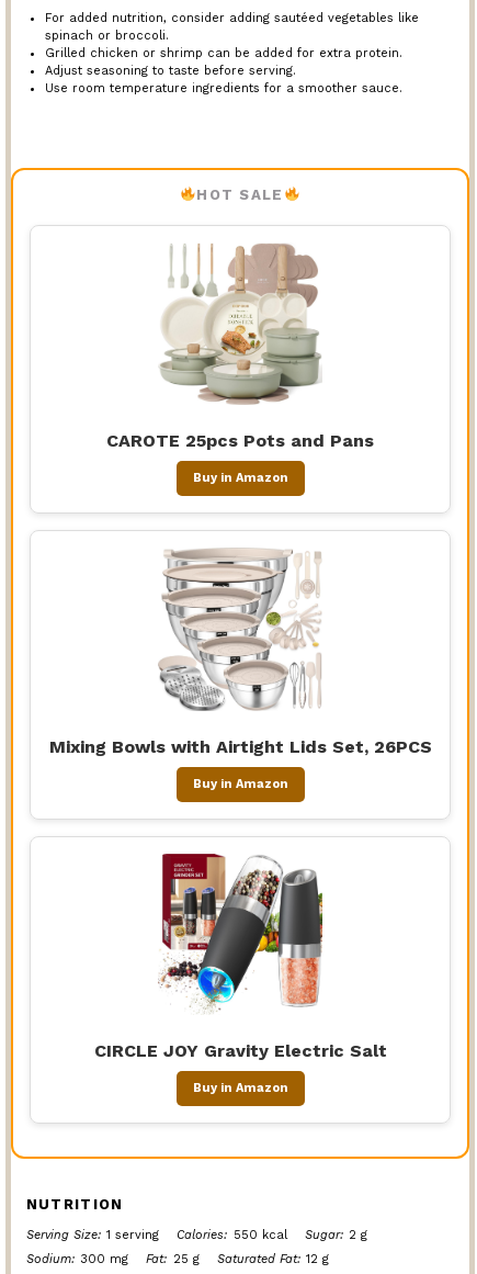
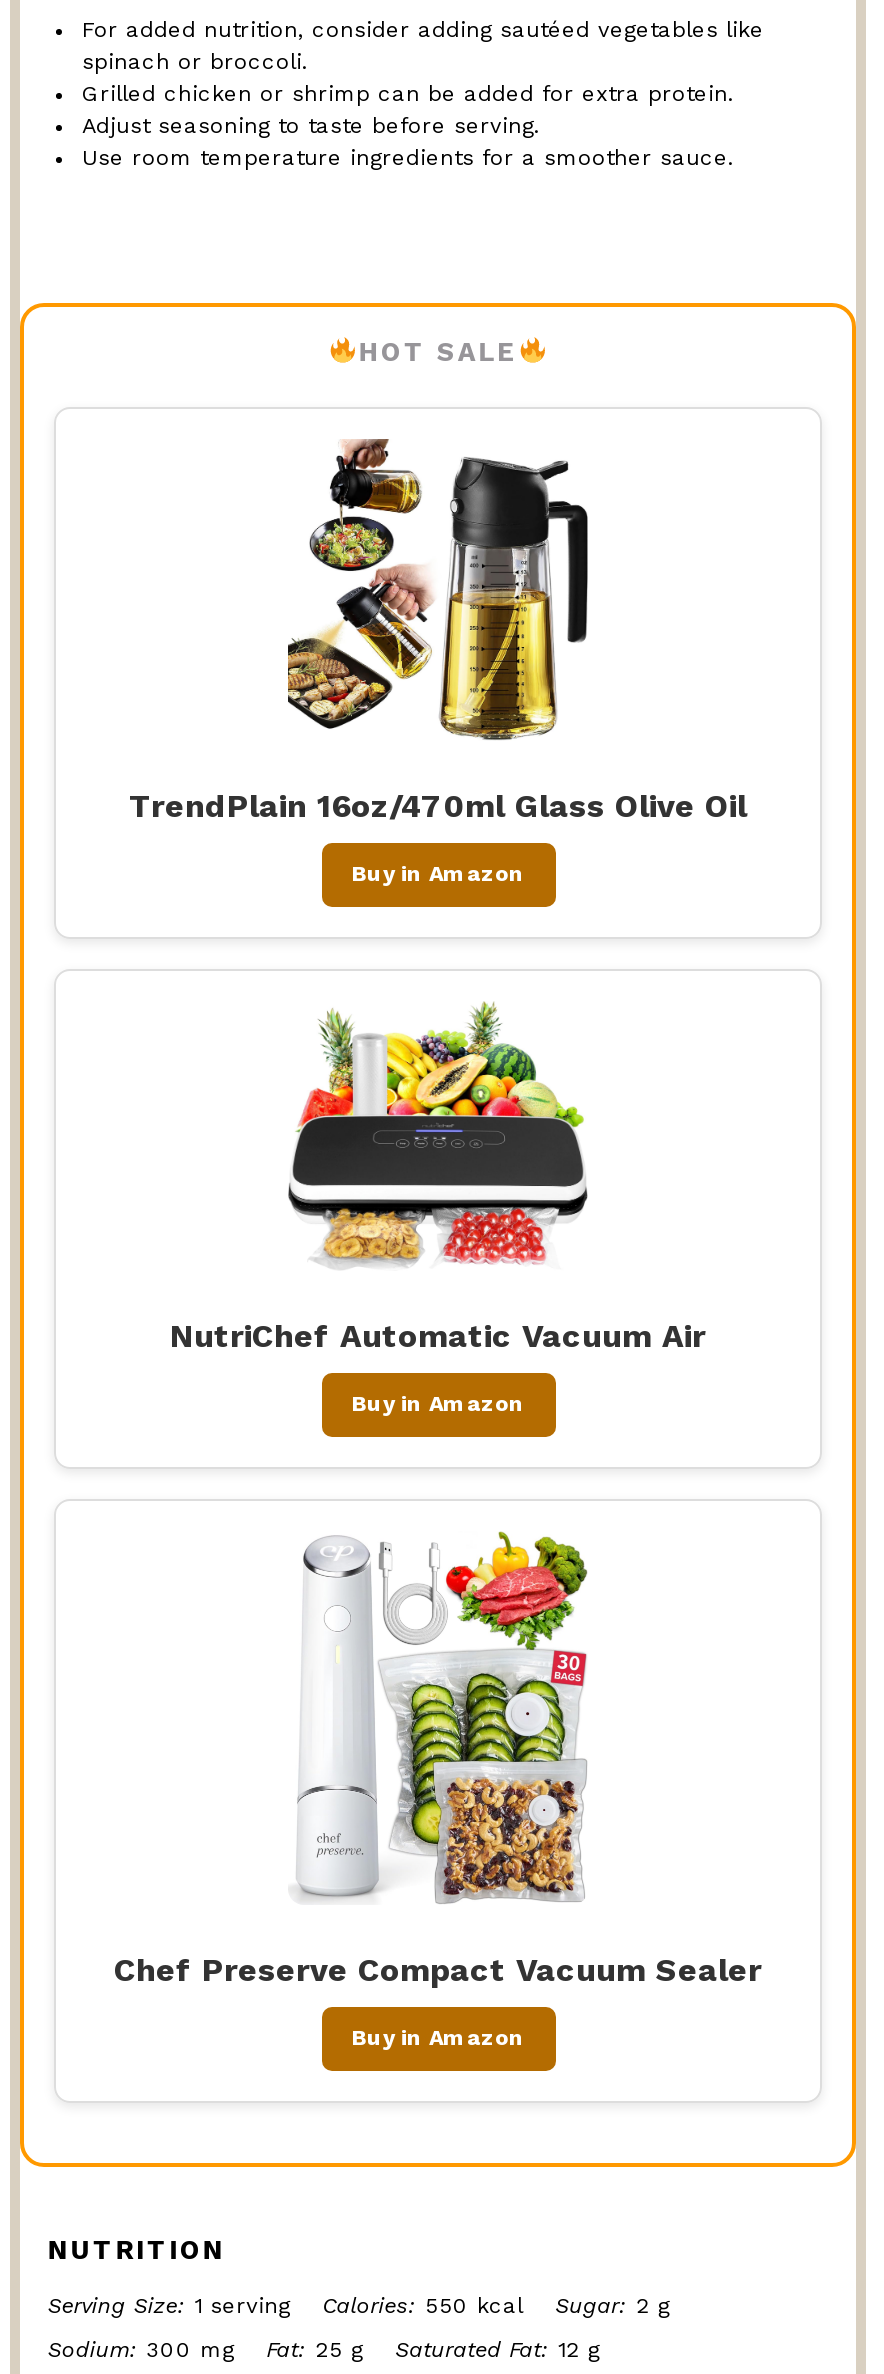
[106,243,374,450] [image] | CAROTE 25pcs Pots and Pans -> [129,437,747,824] [image] | TrendPlain 16oz/470ml Glass Olive Oil
[49,549,431,757] [image] | Mixing Bowls with Airtight Lids Set, 26PCS -> [170,1003,706,1355] [image] | NutriChef Automatic Vacuum Air
[158,853,323,1014] [image] -> [296,1529,588,1855] [image]
[94,1040,387,1061] CIRCLE JOY Gravity Electric Salt -> [114,1951,762,1989] Chef Preserve Compact Vacuum Sealer

